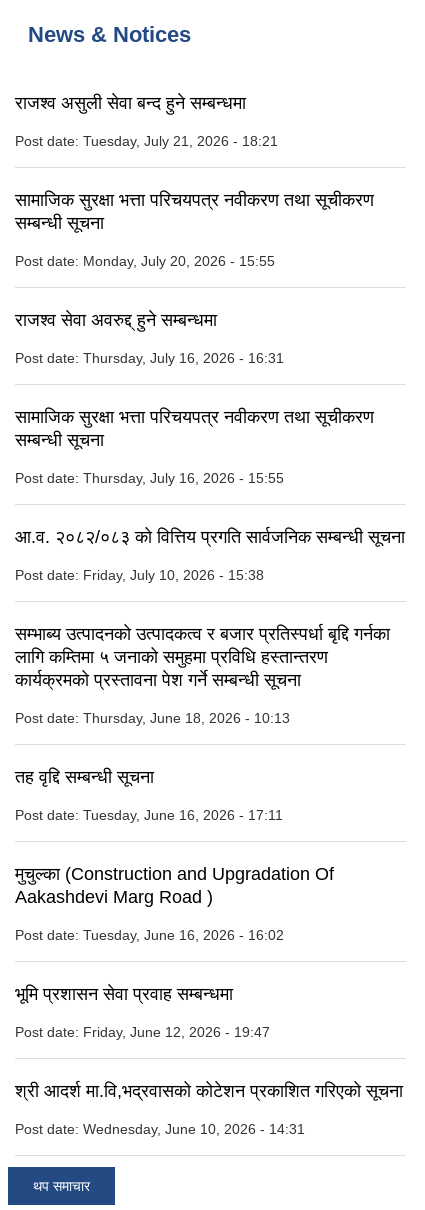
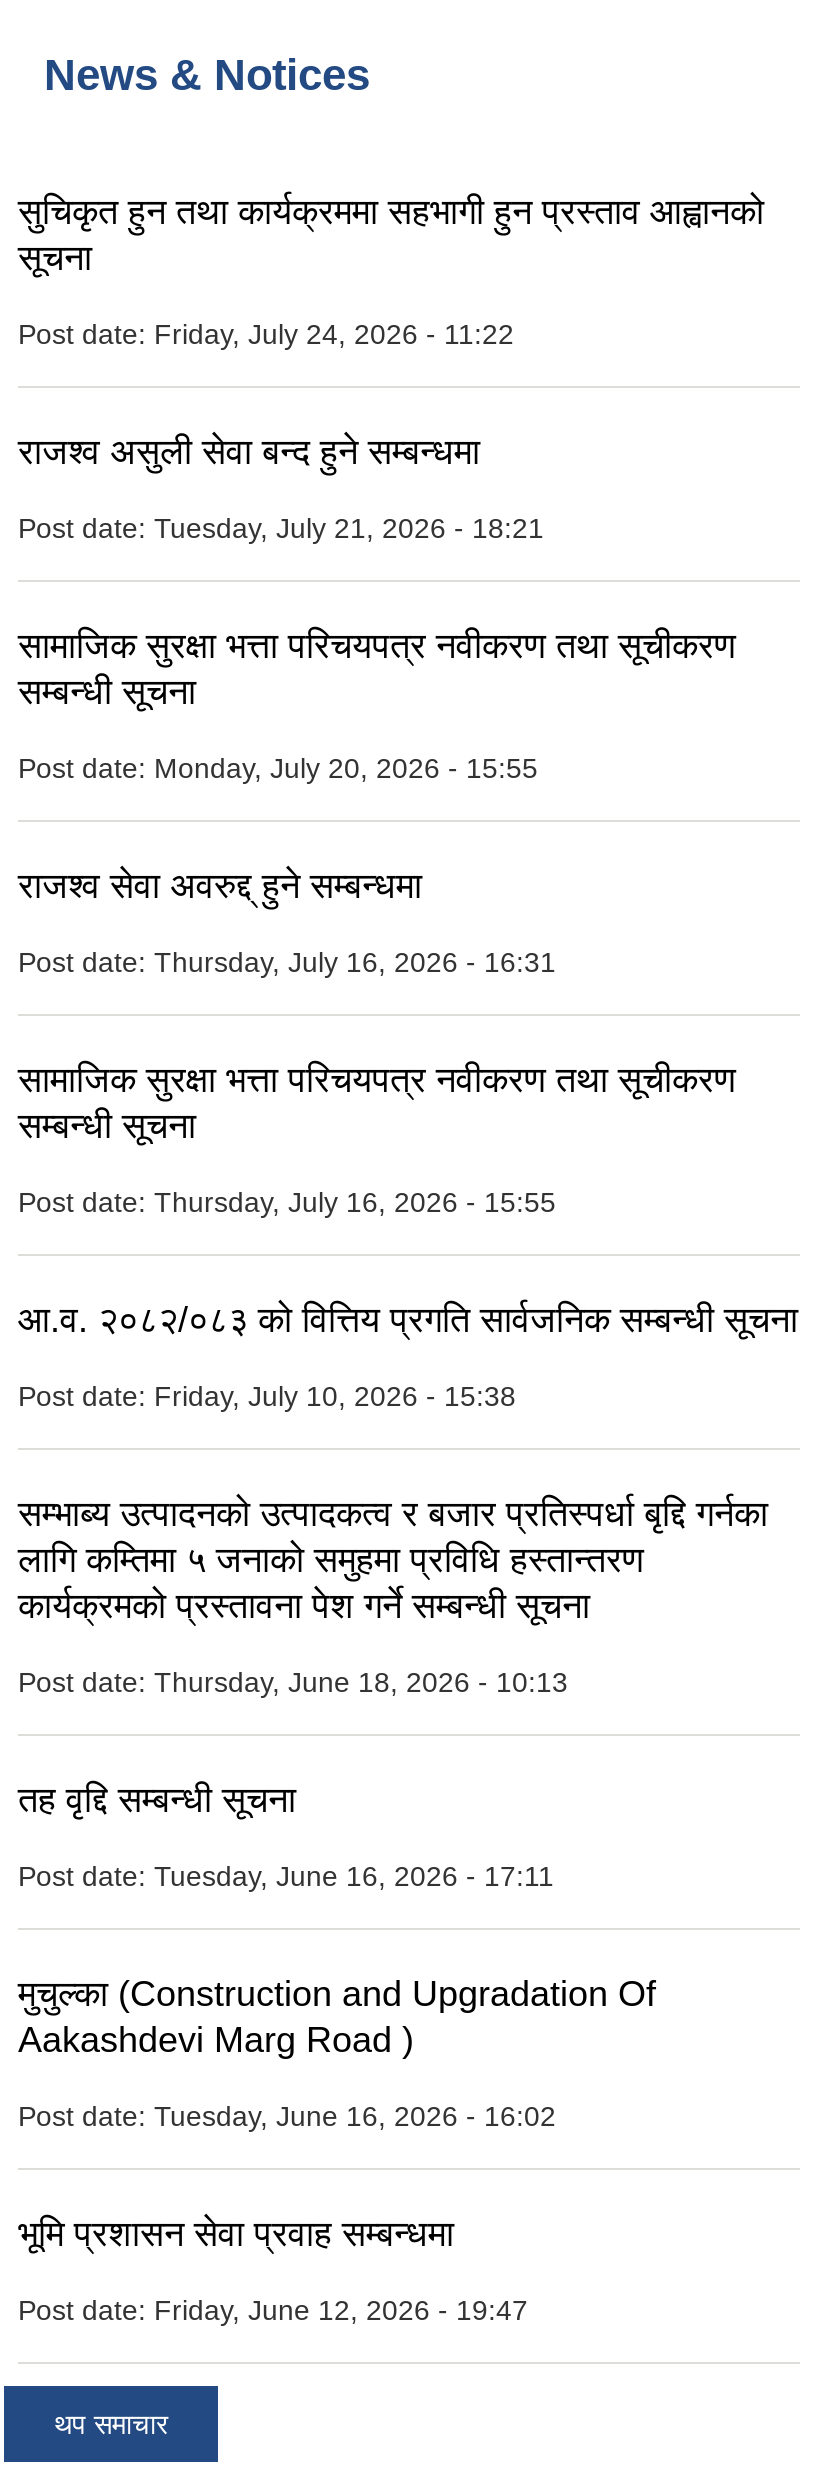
none -> [18,193,764,351] सुचिकृत हुन तथा कार्यक्रममा सहभागी हुन प्रस्ताव आह्वानको | सूचना | Post date: Friday, July 24, 2026 - 11:22
moved [15,93,405,1040] -> [18,433,798,2327]: राजश्व असुली सेवा बन्द हुने सम्बन्धमा | Post date: Tuesday, July 21, 2026 - 18:21 | सामाजिक सुरक्षा भत्ता परिचयपत्र नवीकरण तथा सूचीकरण | ... | भूमि प्रशासन सेवा प्रवाह सम्बन्धमा | Post date: Friday, June 12, 2026 - 19:47
[15,1081,403,1137] श्री आदर्श मा.वि,भद्रवासको कोटेशन प्रकाशित गरिएको सूचना | Post date: Wednesday, June 10, 2026 - 14:31 -> none

